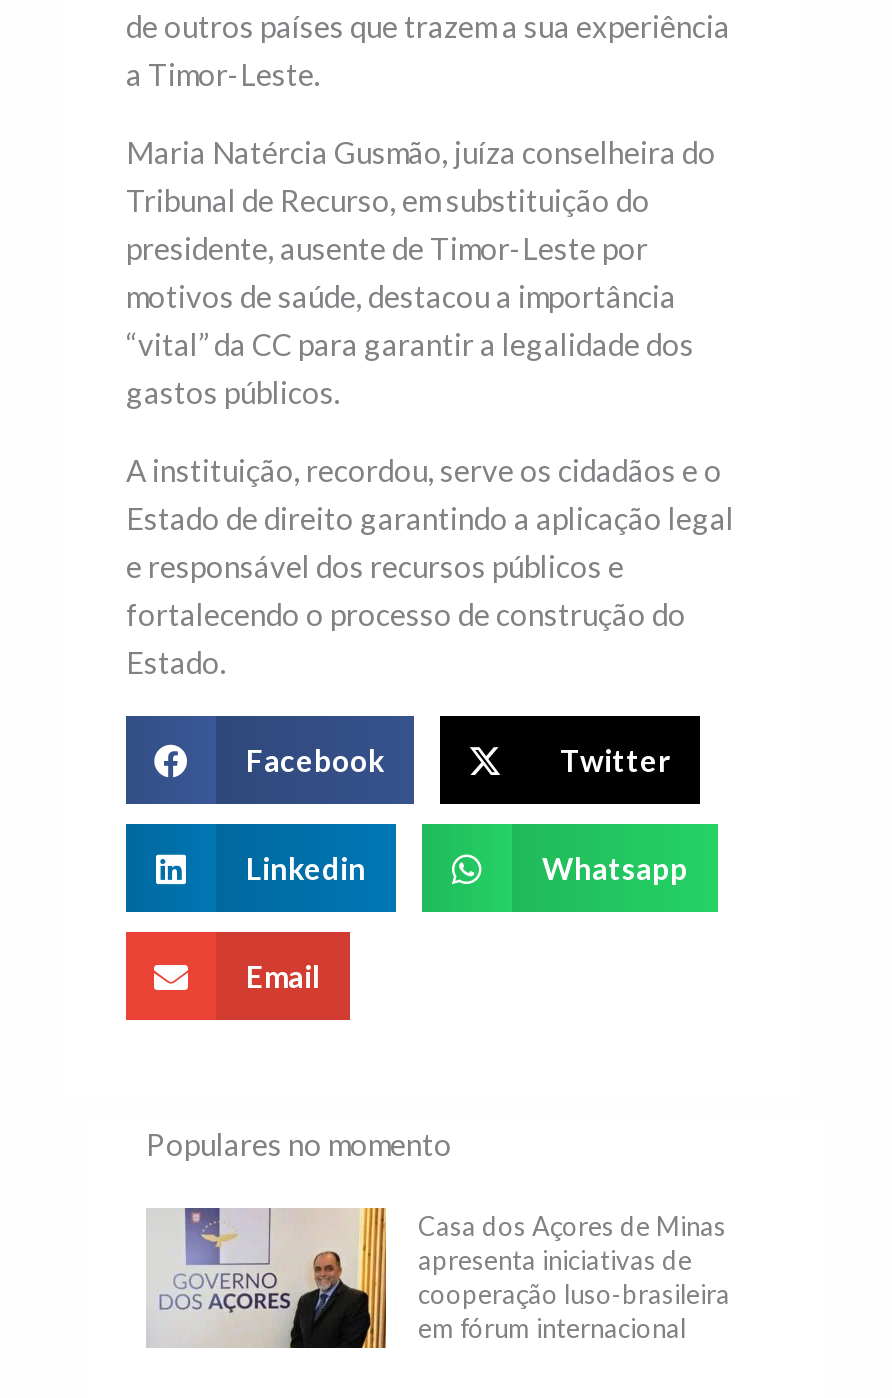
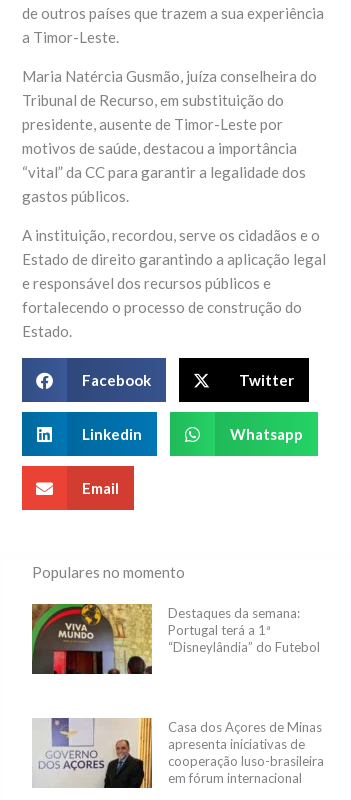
none -> [31,603,320,675] [image] | Destaques da semana: | Portugal terá a 1ª | “Disneylândia” do Futebol

